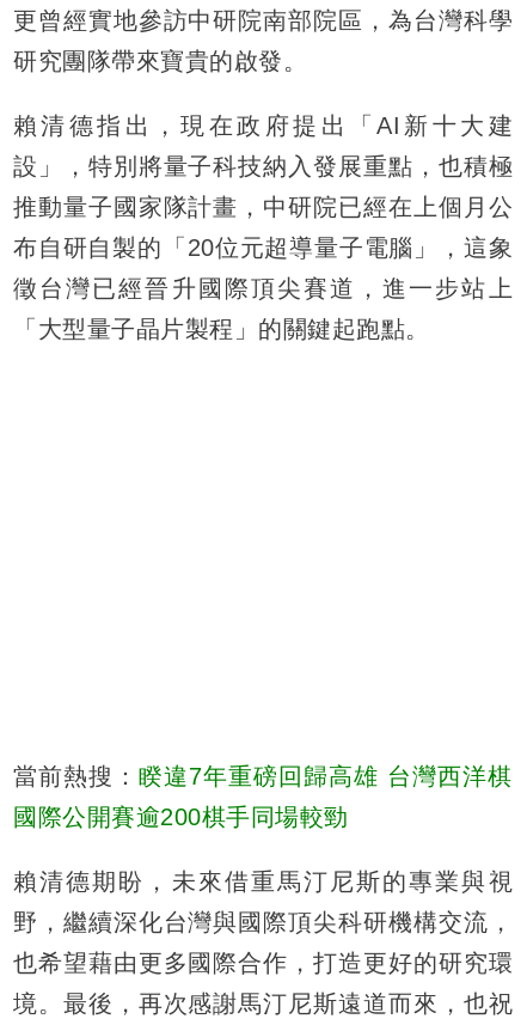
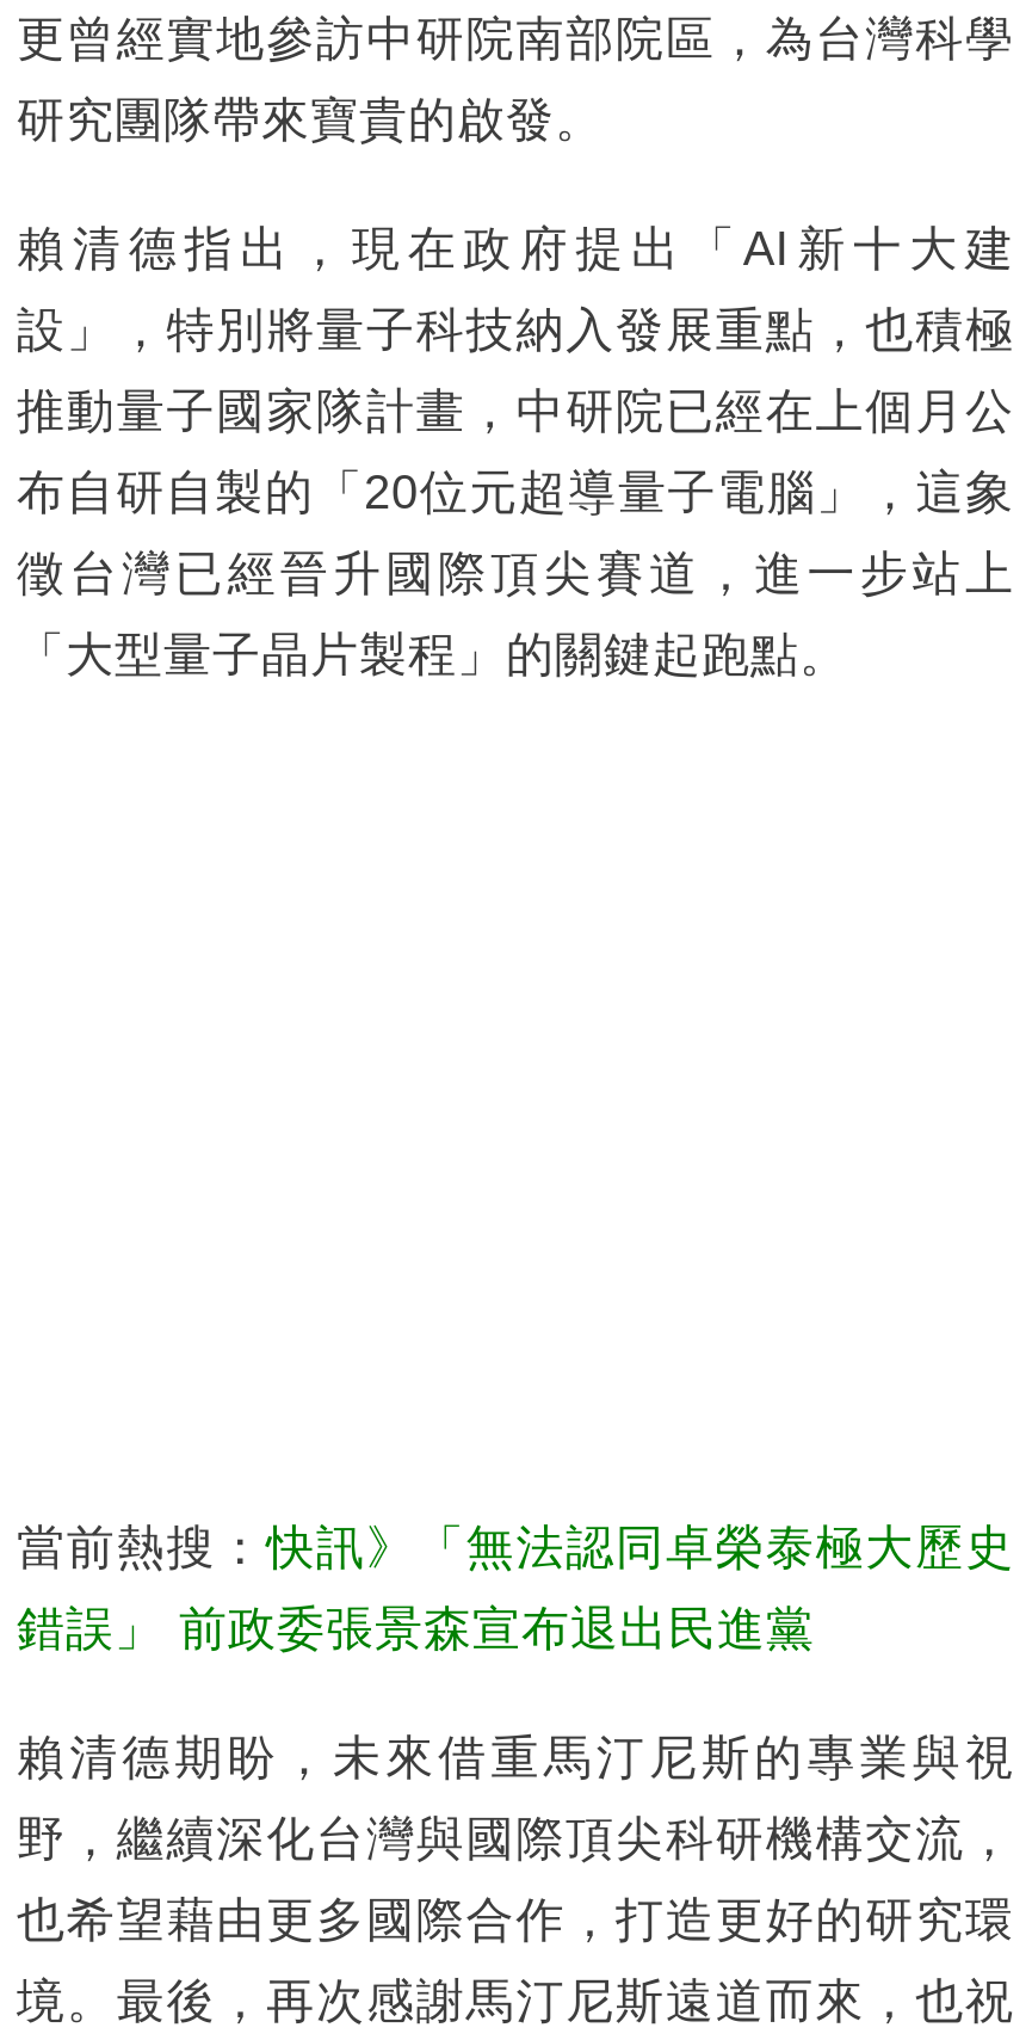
[13,763,513,789] 當前熱搜：睽違7年重磅回歸高雄 台灣西洋棋 -> [17,1520,1014,1573] 當前熱搜：快訊》「無法認同卓榮泰極大歷史
[13,803,348,830] 國際公開賽逾200棋手同場較勁 -> [17,1601,815,1654] 錯誤」 前政委張景森宣布退出民進黨

